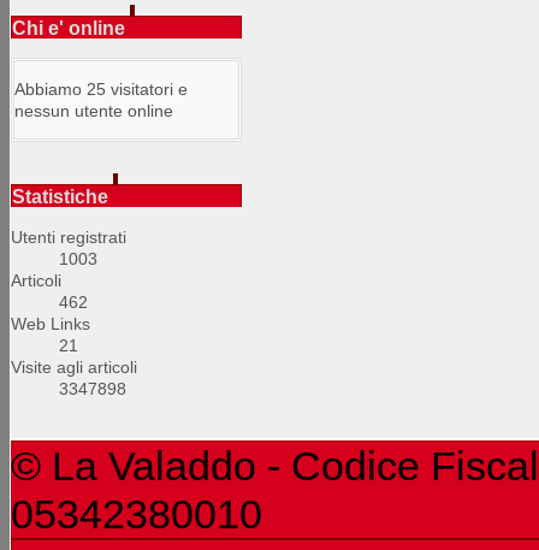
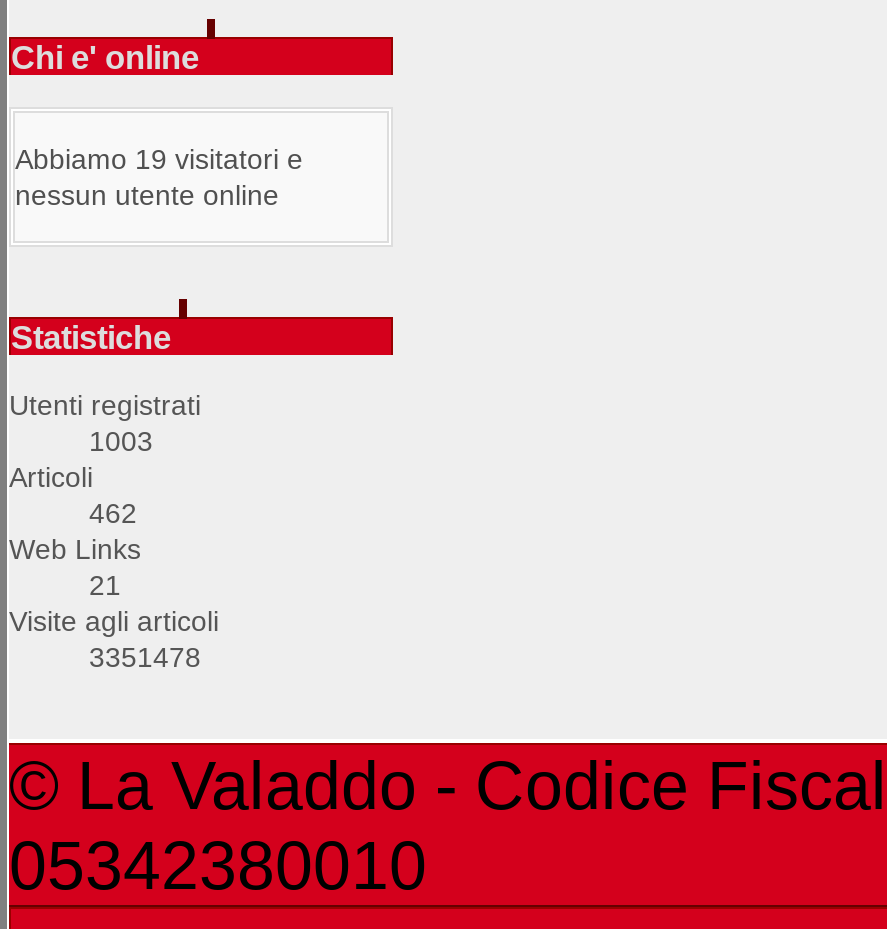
[14,80,188,99] Abbiamo 25 visitatori e -> [15,143,303,175] Abbiamo 19 visitatori e
[59,379,126,398] 3347898 -> [89,641,201,673] 3351478

